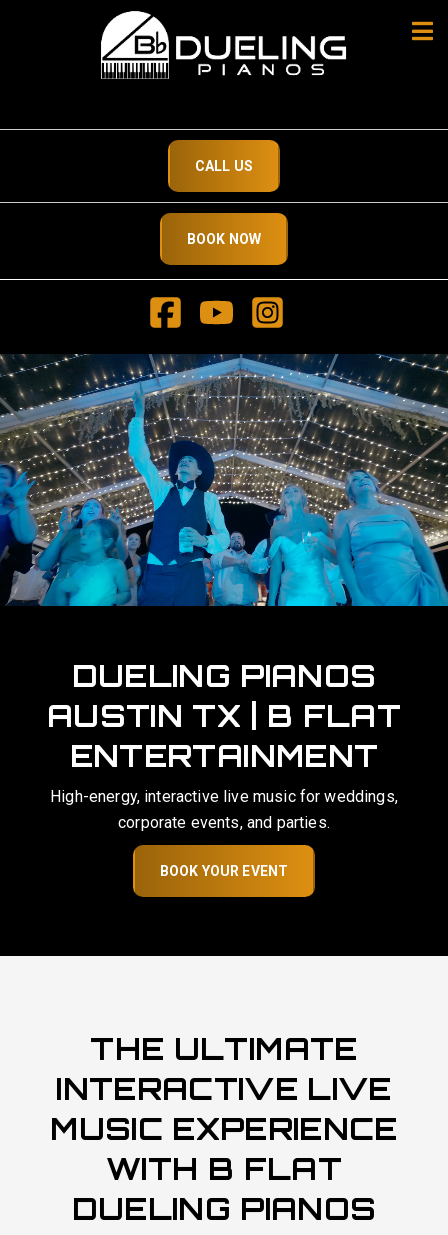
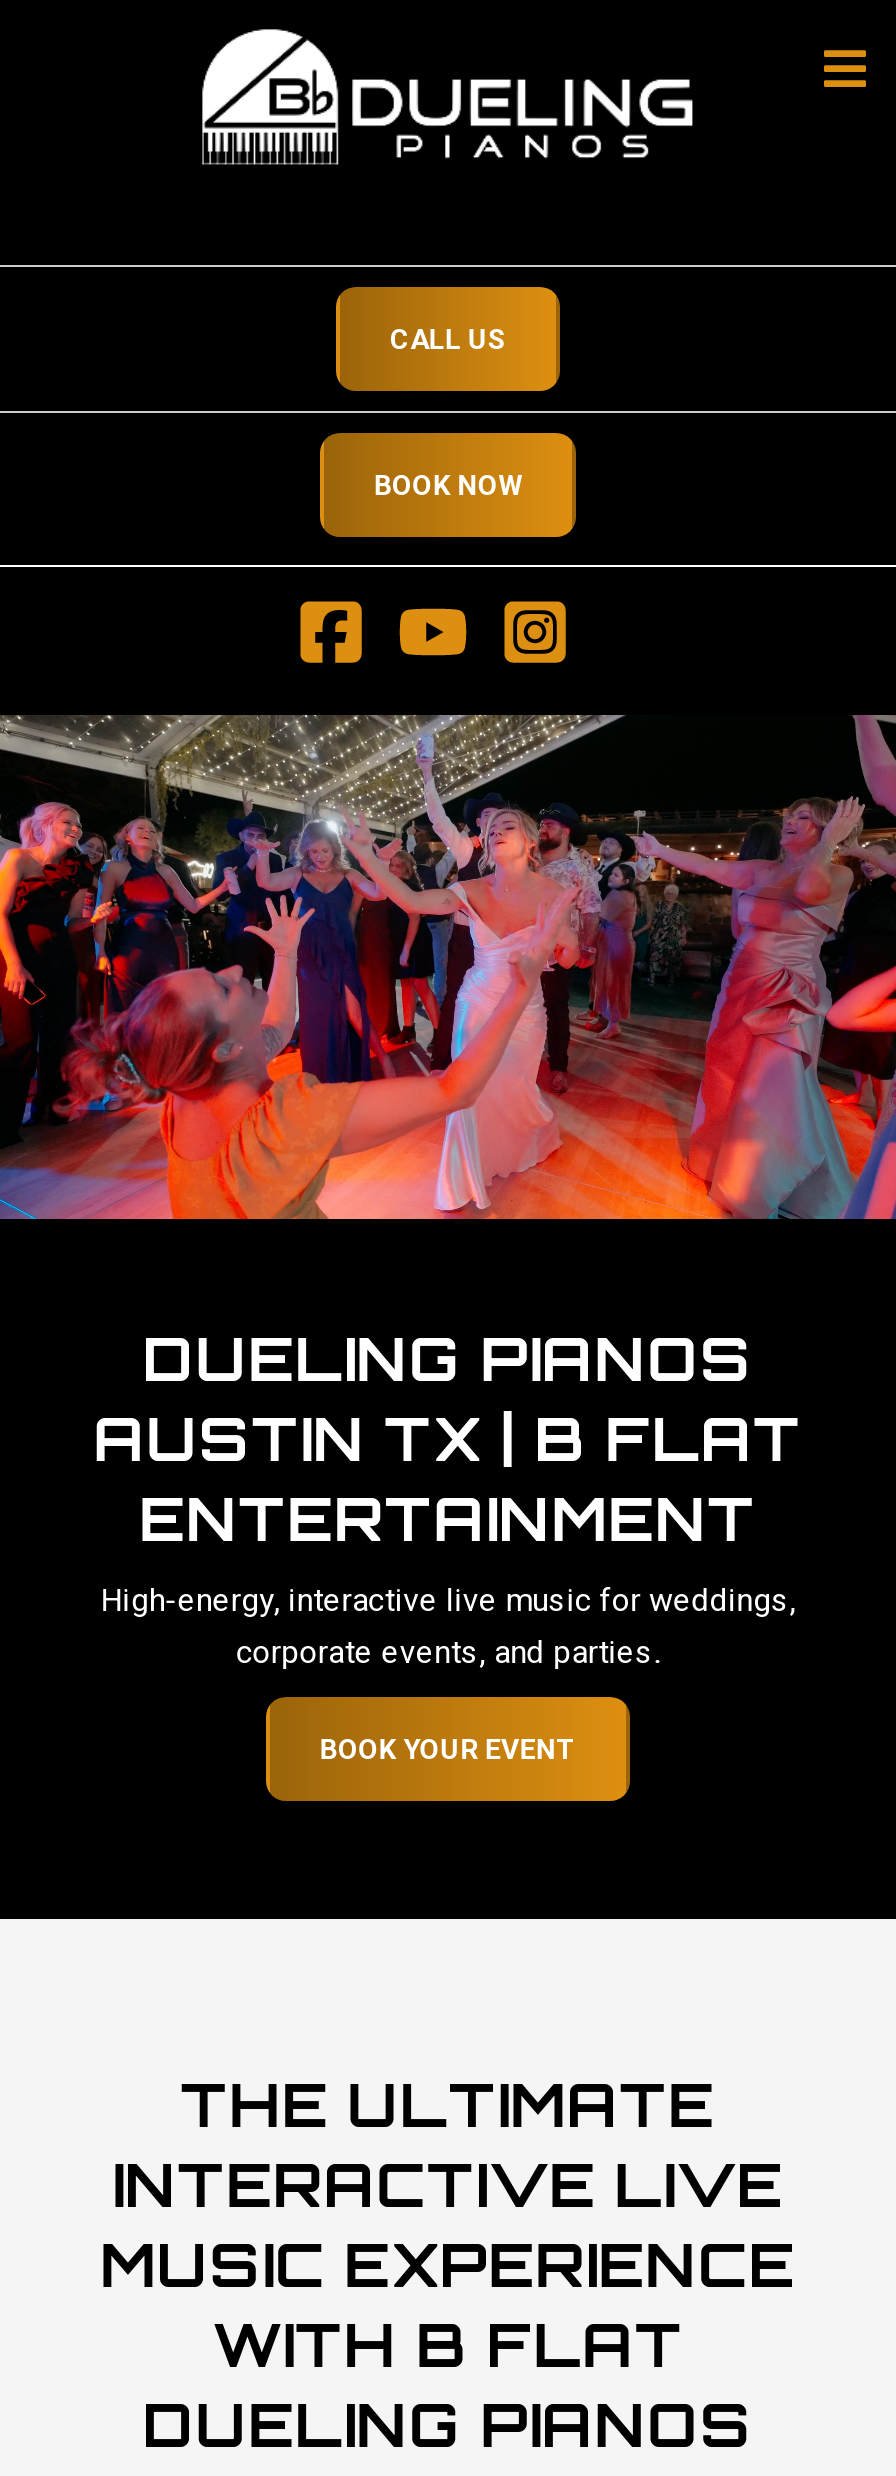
[3,353,445,607] [image] -> [6,713,890,1221] [image]

